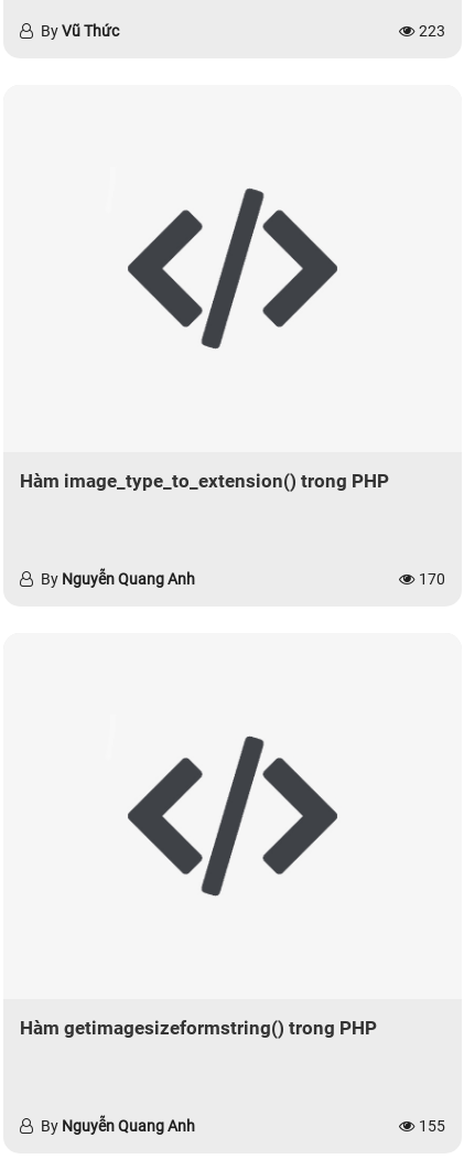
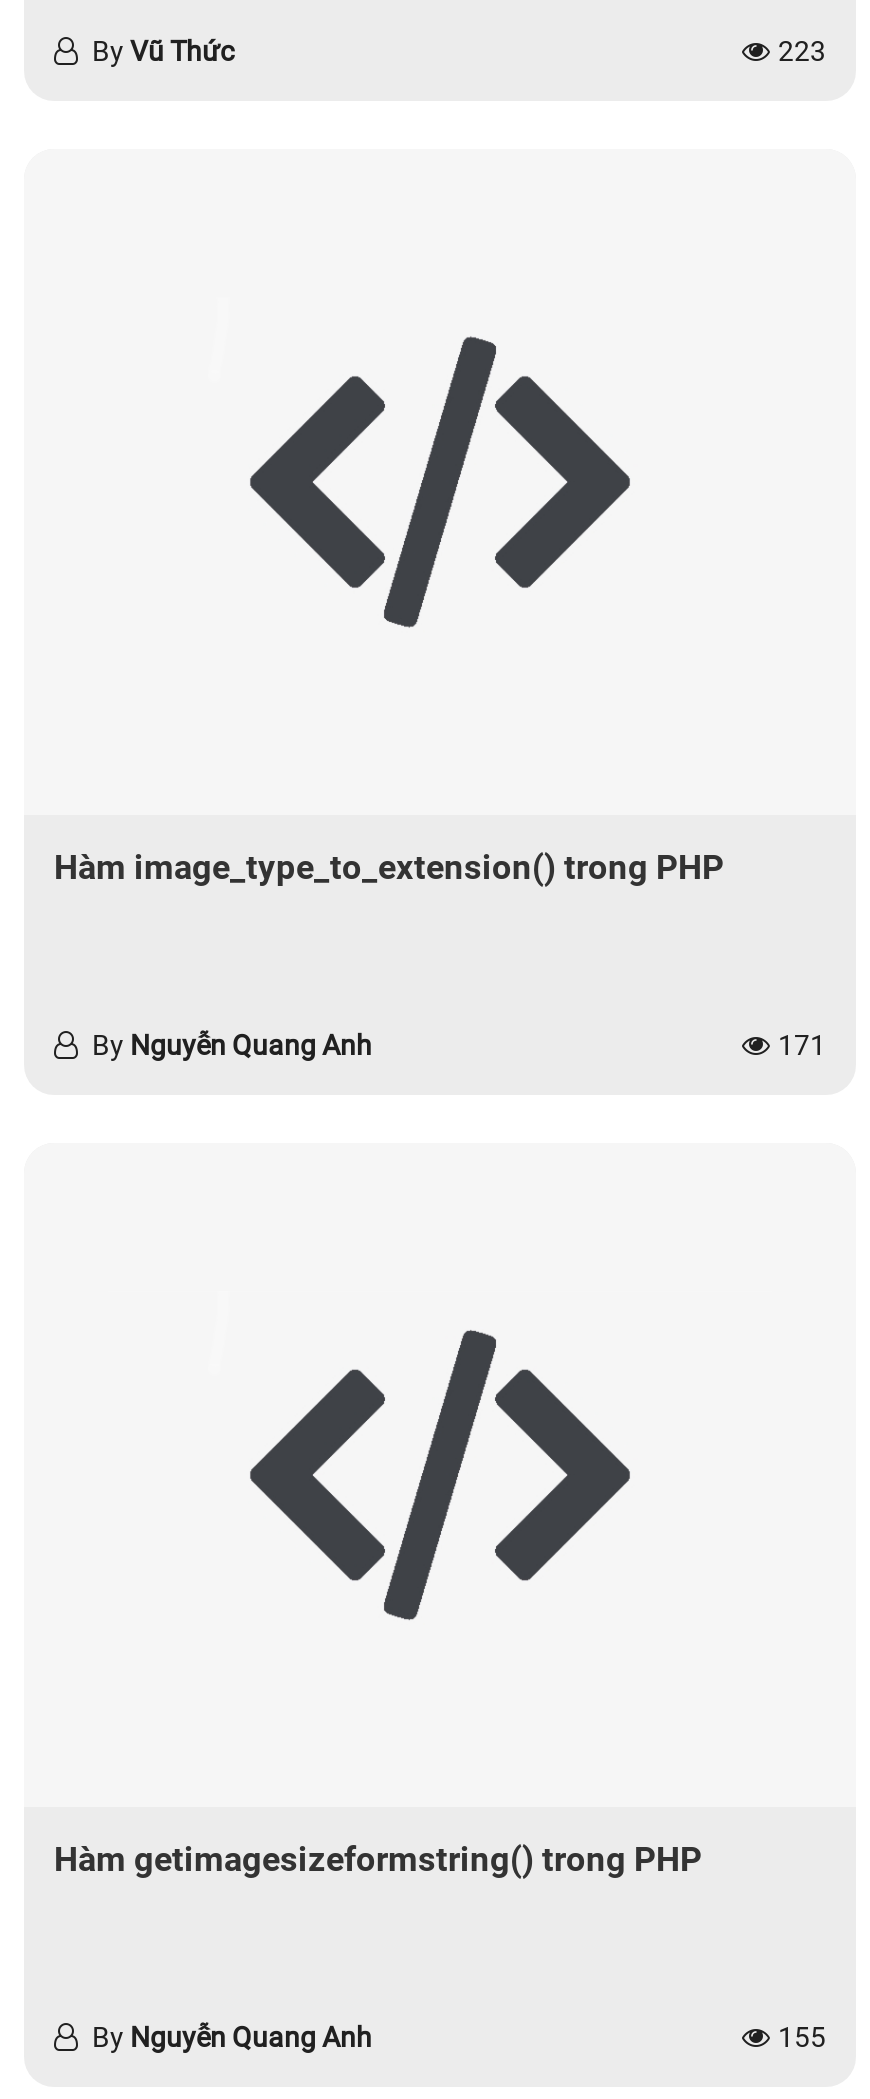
[419,570,445,587] 170 -> [778,1028,826,1060] 171

